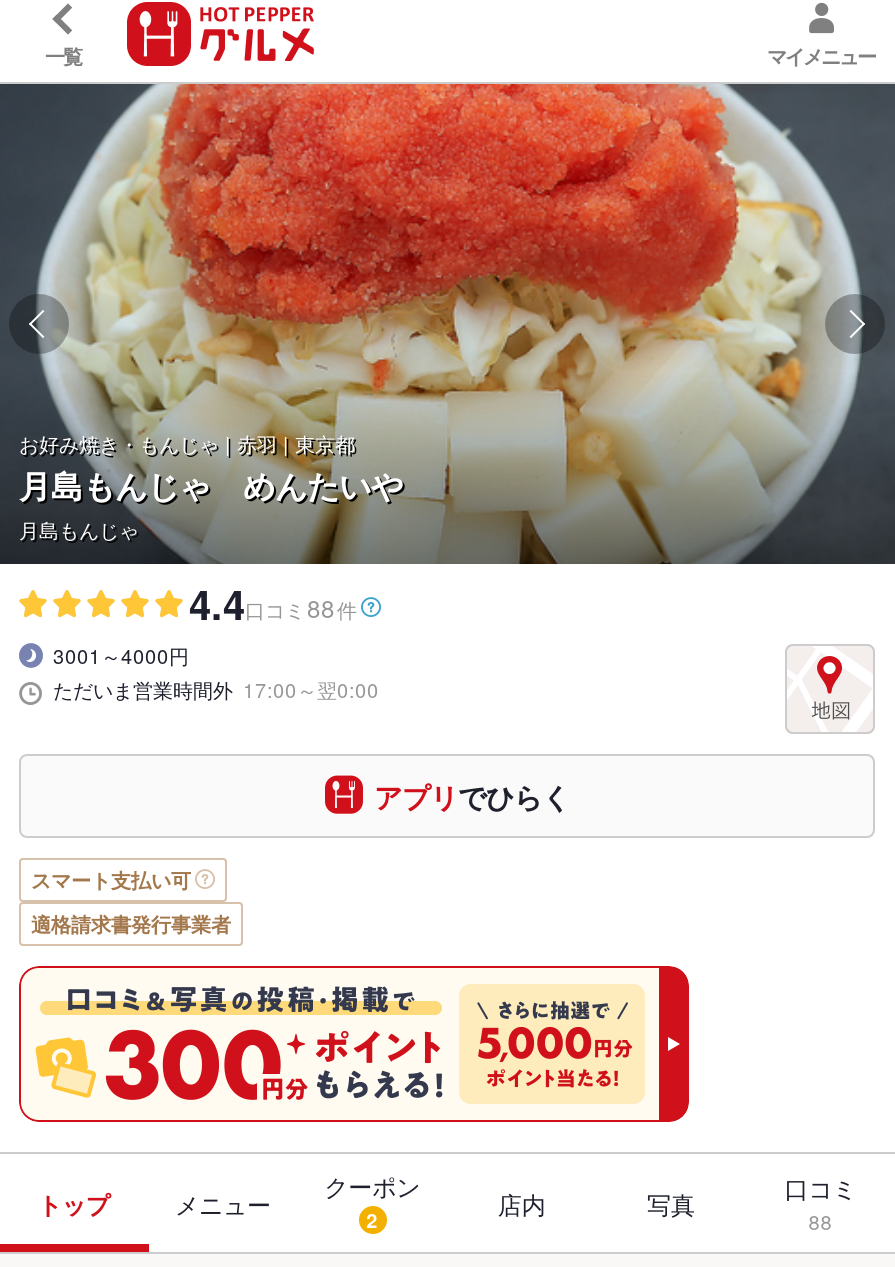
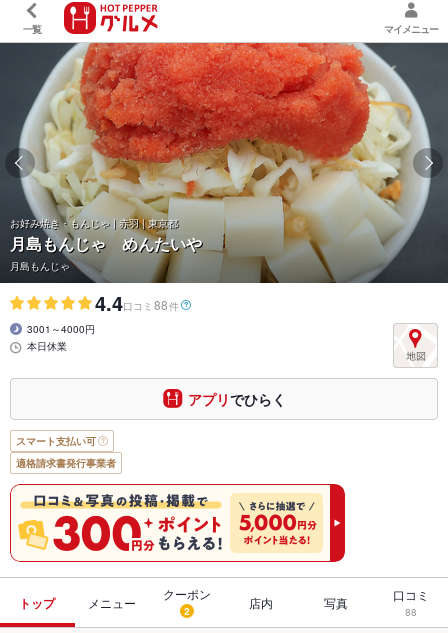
[47,677,379,705] ただいま営業時間外 17:00～翌0:00 -> [24,339,67,353] 本日休業

